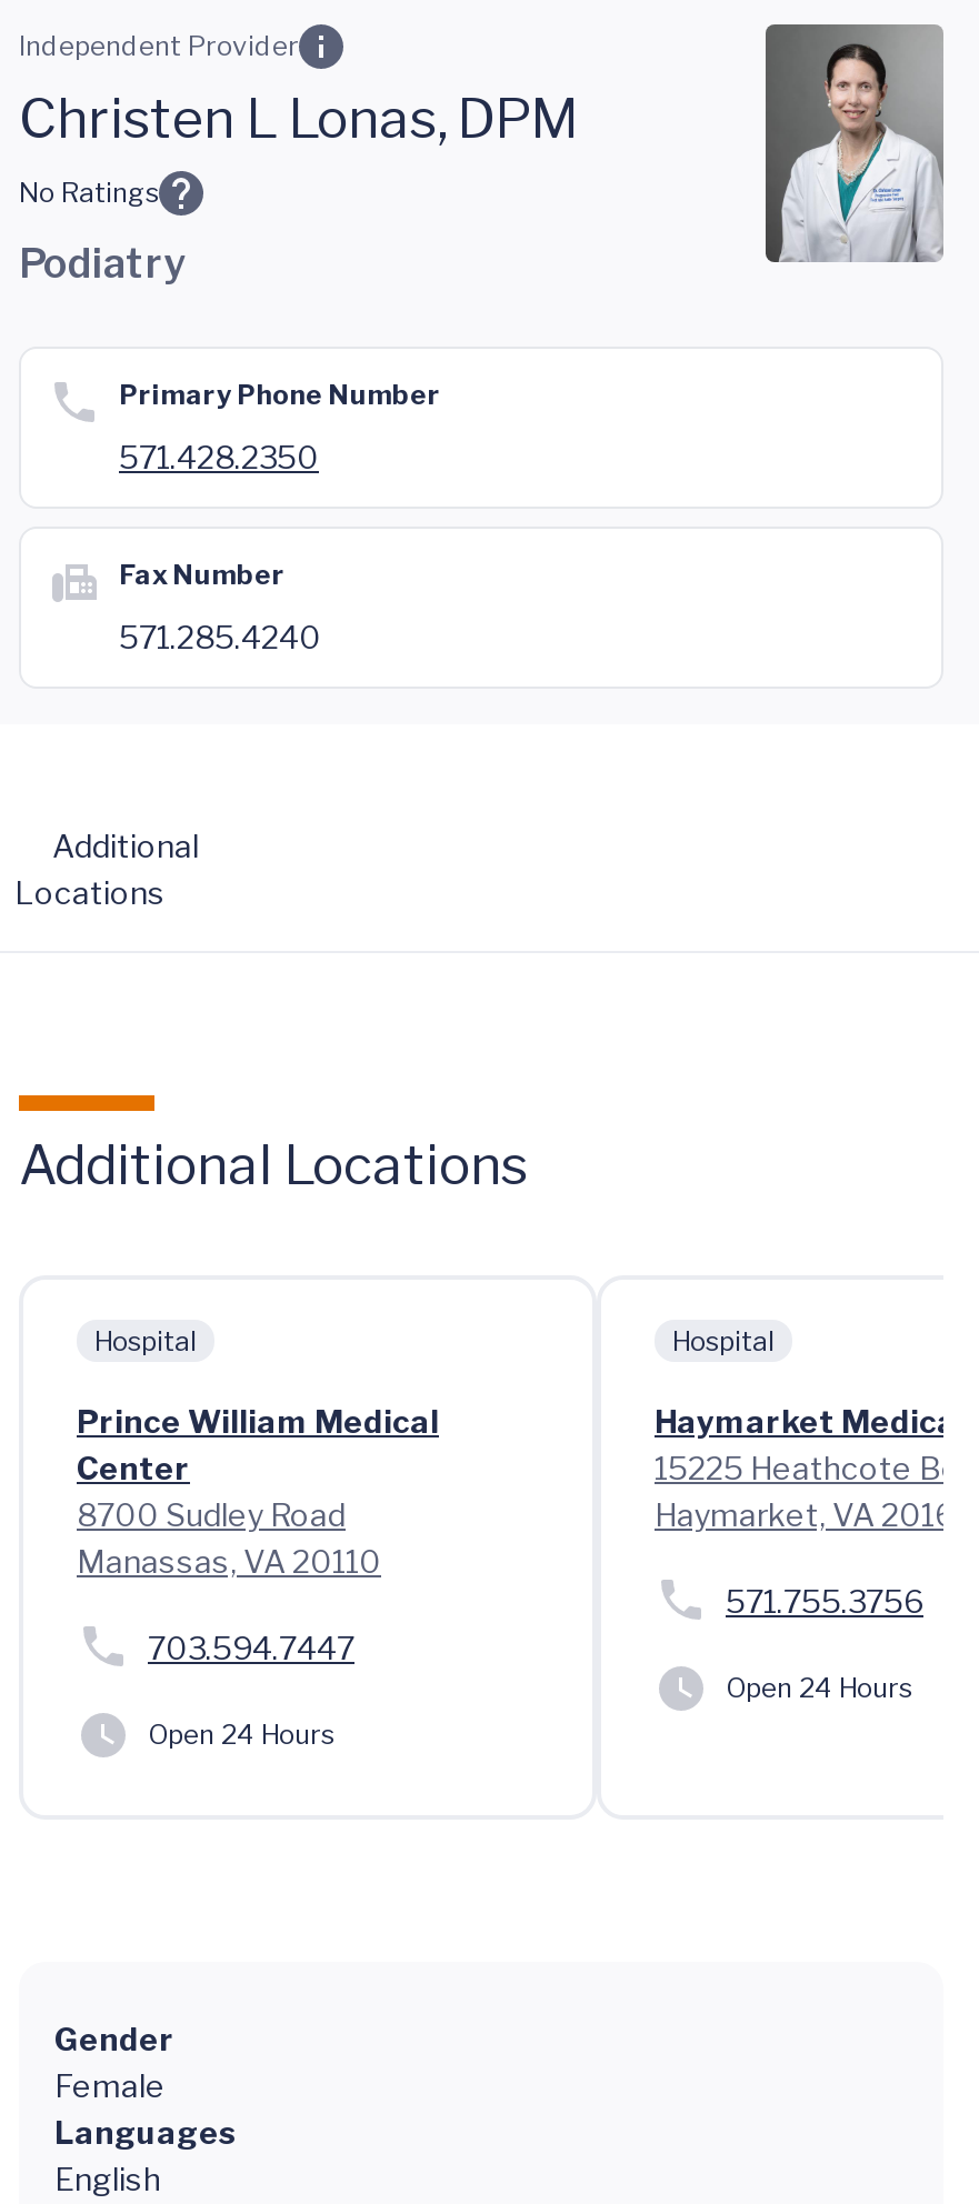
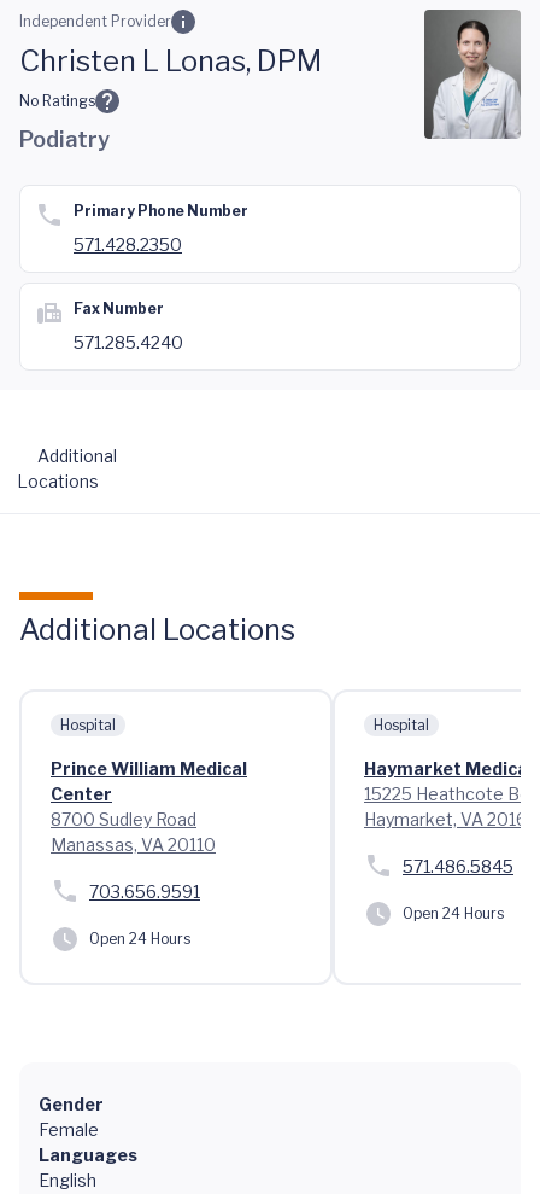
[726,1581,923,1619] 571.755.3756 -> [403,855,513,876] 571.486.5845
[148,1627,354,1665] 703.594.7447 -> [89,881,200,901] 703.656.9591

